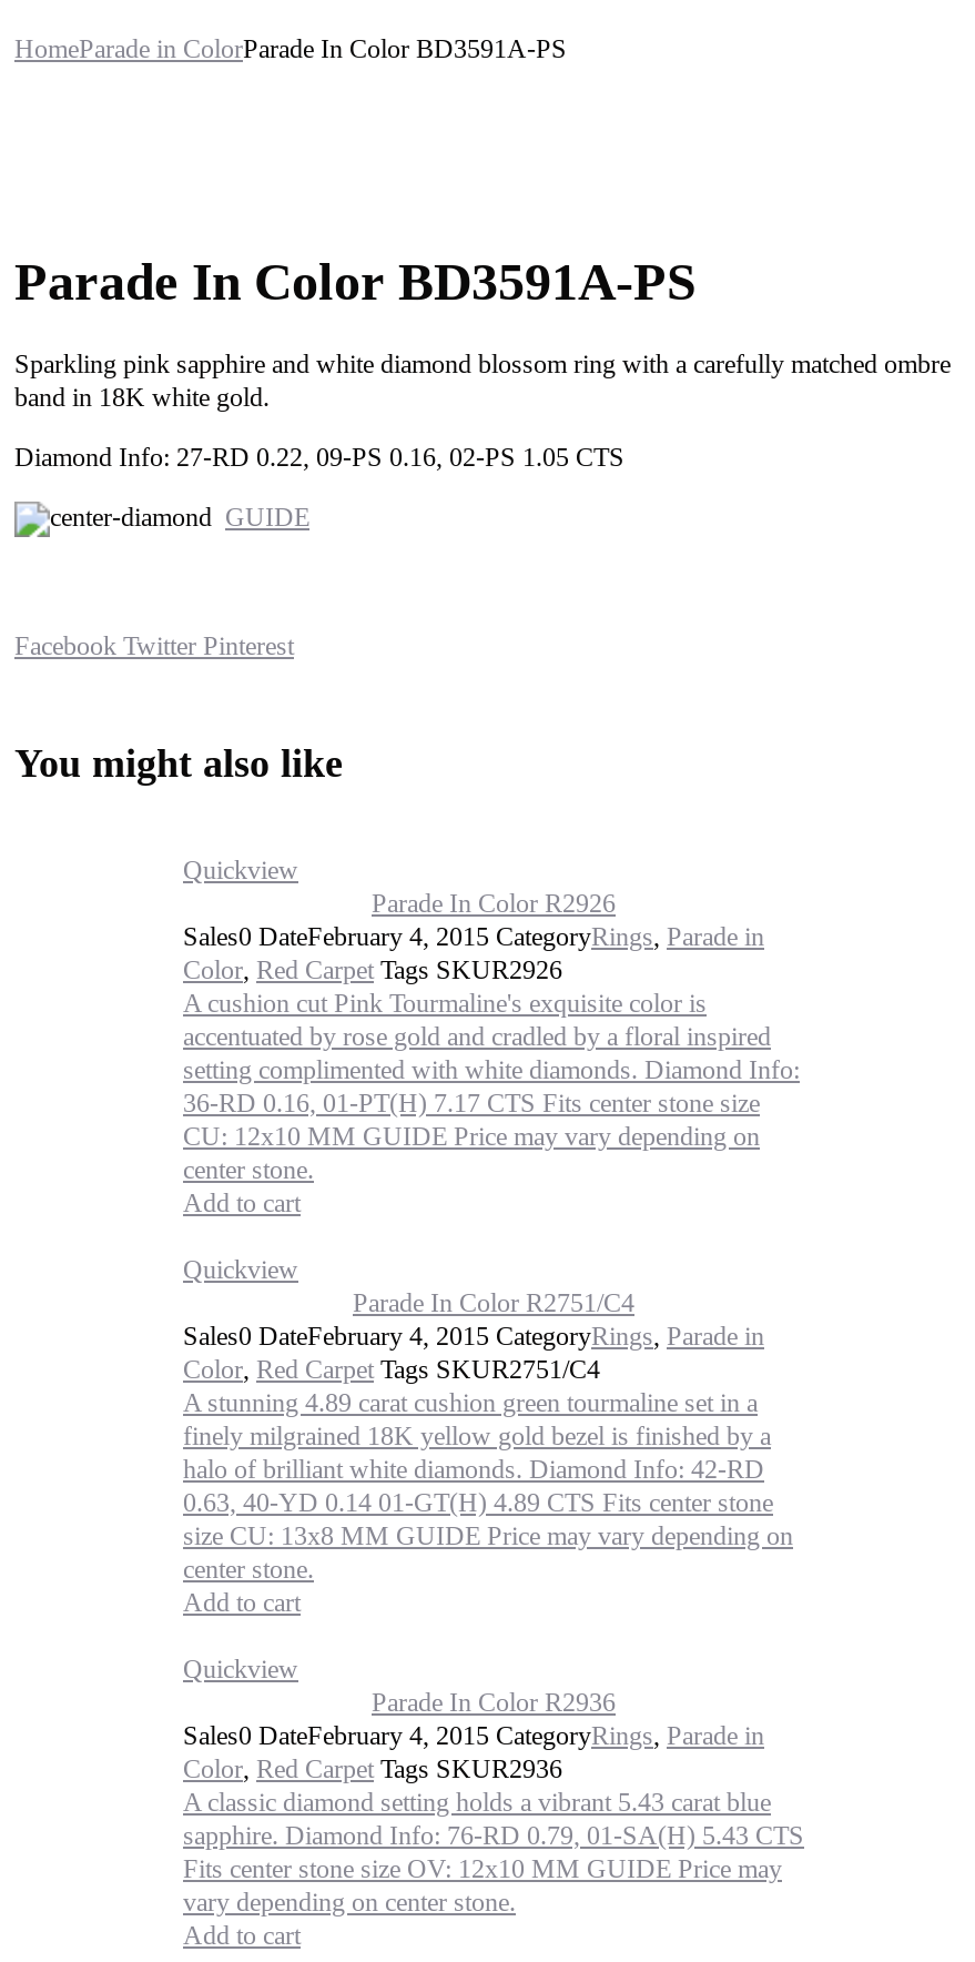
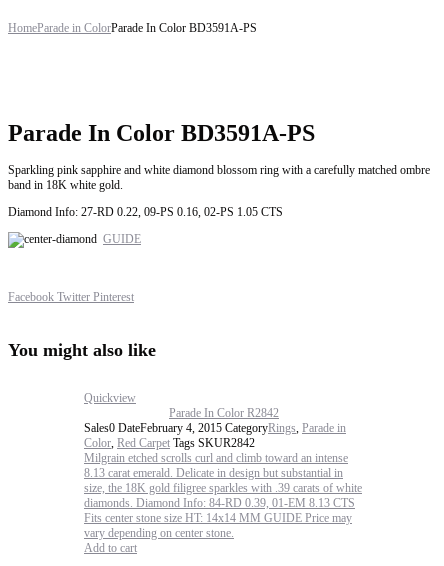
[372,888,616,919] Parade In Color R2926 -> [169,406,279,420] Parade In Color R2842
[183,954,804,1884] Color, Red Carpet Tags SKUR2926 | A cushion cut Pink Tourmaline's exquisite color is | accentuated by rose gold and cradled by a floral inspired | setting complimented with white diamonds. Diamond Info: | 36-RD 0.16, 01-PT(H) 7.17 CTS Fits center stone size | CU: 12x10 MM GUIDE Price may vary depending on | center stone. | Add to cart | Quickview | Parade In Color R2751/C4 | Sales0 DateFebruary 4, 2015 CategoryRings, Parade in | Color, Red Carpet Tags SKUR2751/C4 | A stunning 4.89 carat cushion green tourmaline set in a | finely milgrained 18K yellow gold bezel is finished by a | halo of brilliant white diamonds. Diamond Info: 42-RD | 0.63, 40-YD 0.14 01-GT(H) 4.89 CTS Fits center stone | size CU: 13x8 MM GUIDE Price may vary depending on | center stone. | Add to cart | Quickview | Parade In Color R2936 | Sales0 DateFebruary 4, 2015 CategoryRings, Parade in | Color, Red Carpet Tags SKUR2936 | A classic diamond setting holds a vibrant 5.43 carat blue | sapphire. Diamond Info: 76-RD 0.79, 01-SA(H) 5.43 CTS | Fits center stone size OV: 12x10 MM GUIDE Price may -> [84,436,362,525] Color, Red Carpet Tags SKUR2842 | Milgrain etched scrolls curl and climb toward an intense | 8.13 carat emerald. Delicate in design but substantial in | size, the 18K gold filigree sparkles with .39 carats of white | diamonds. Diamond Info: 84-RD 0.39, 01-EM 8.13 CTS | Fits center stone size HT: 14x14 MM GUIDE Price may

